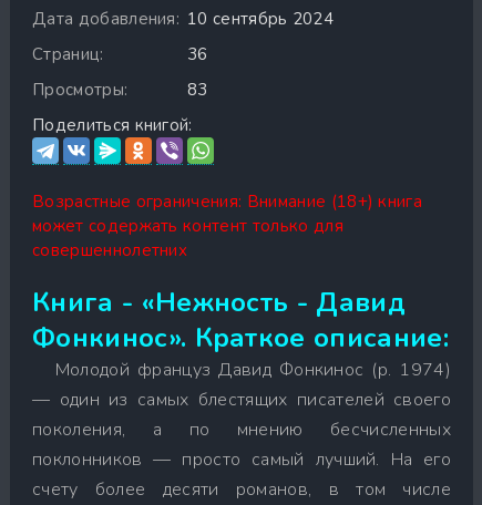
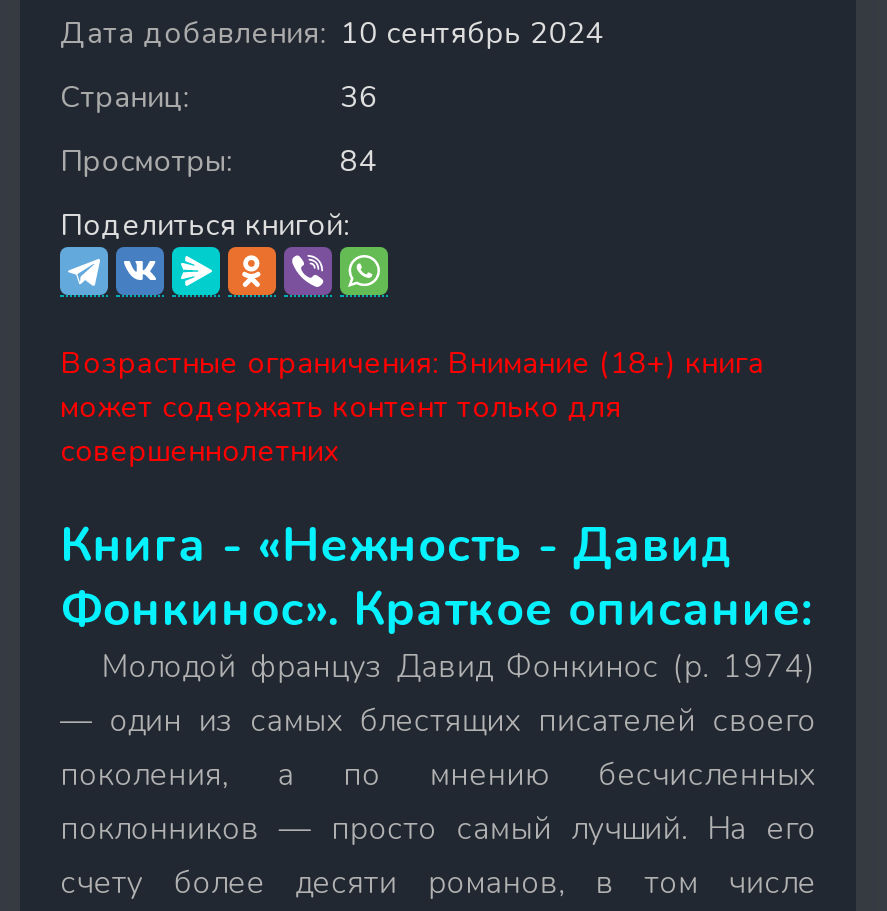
[187,79,208,101] 83 -> [340,141,377,181] 84

